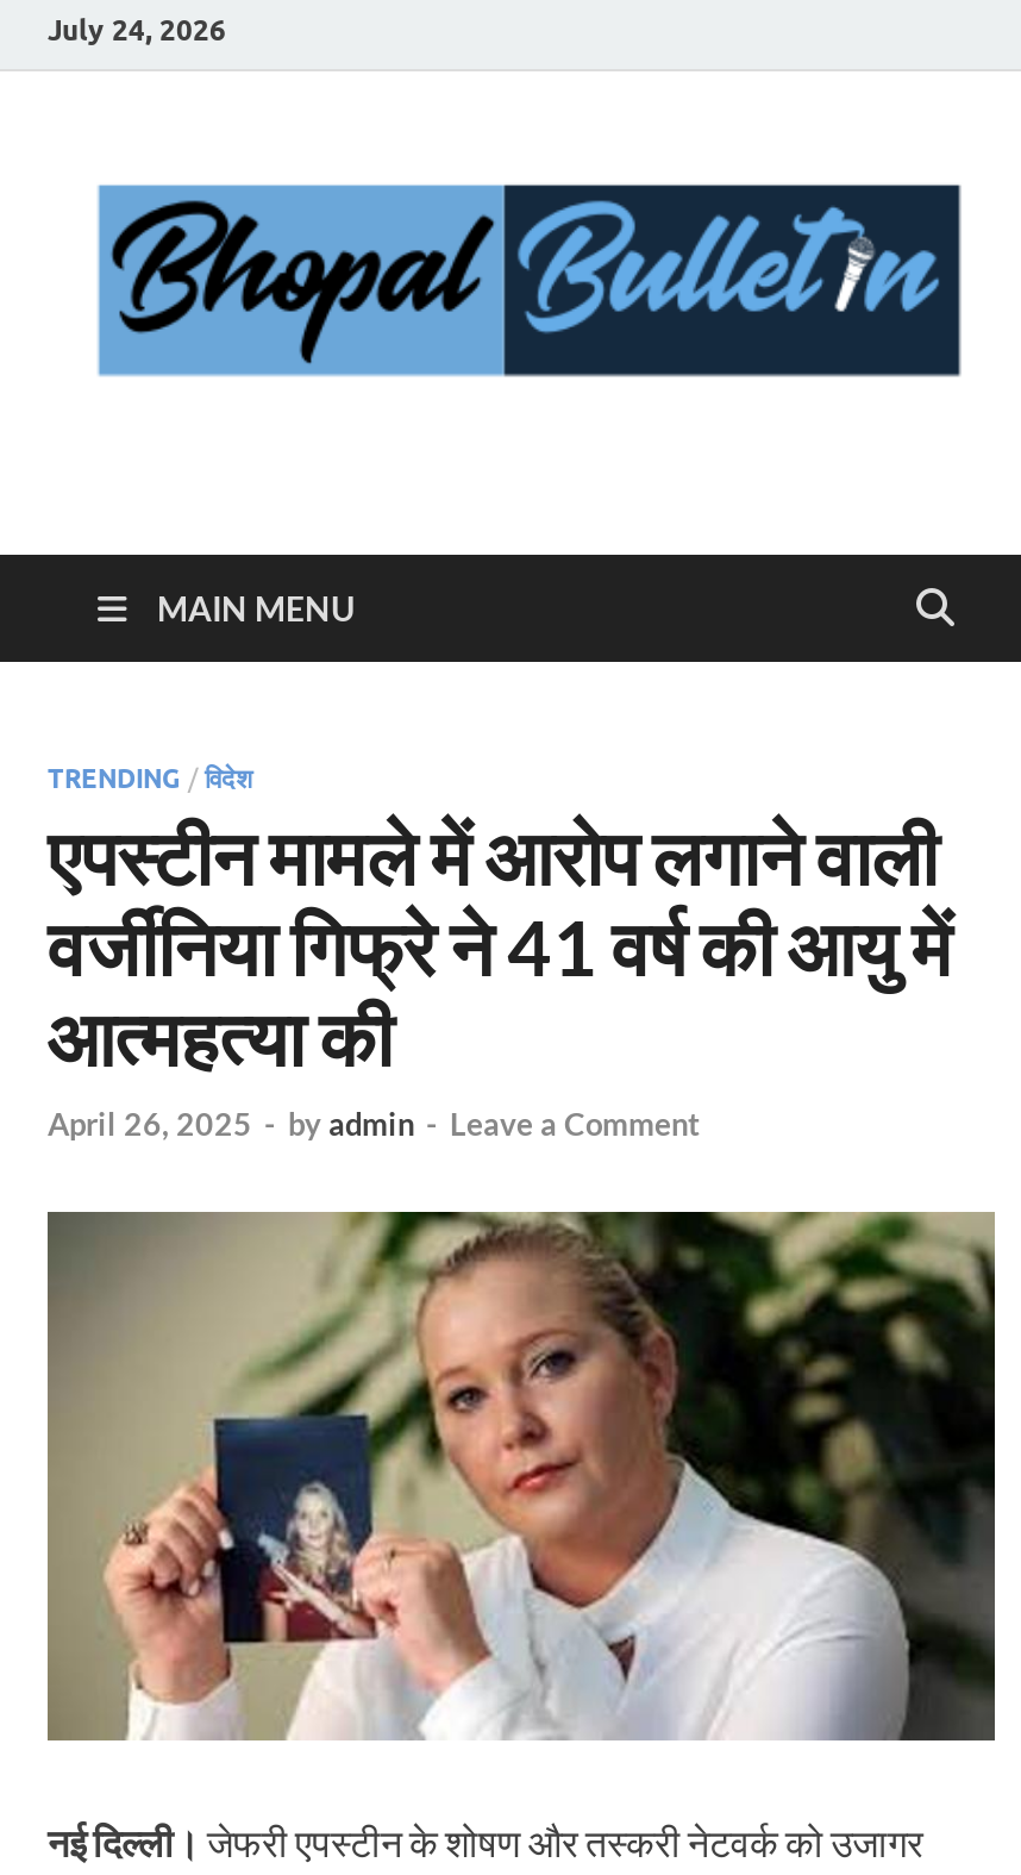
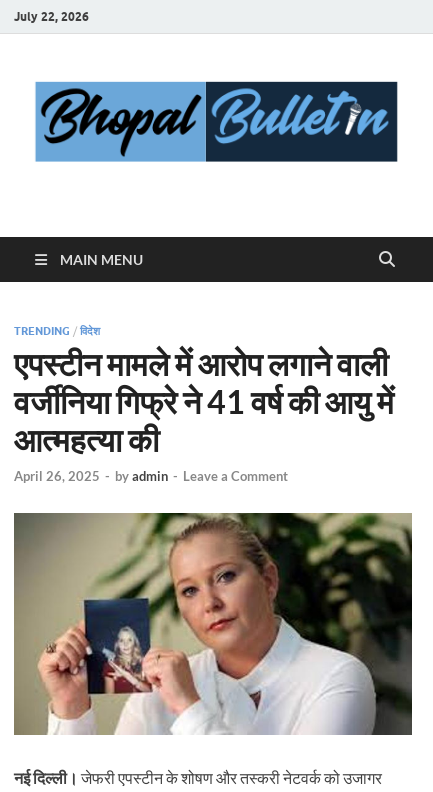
[48,11,226,46] July 24, 2026 -> [14,8,89,23] July 22, 2026

